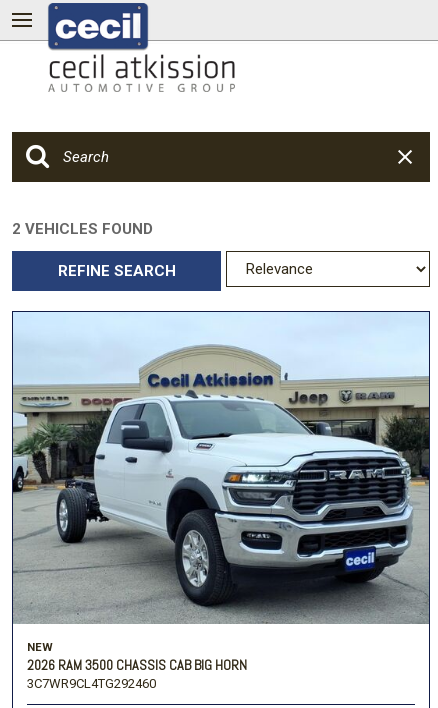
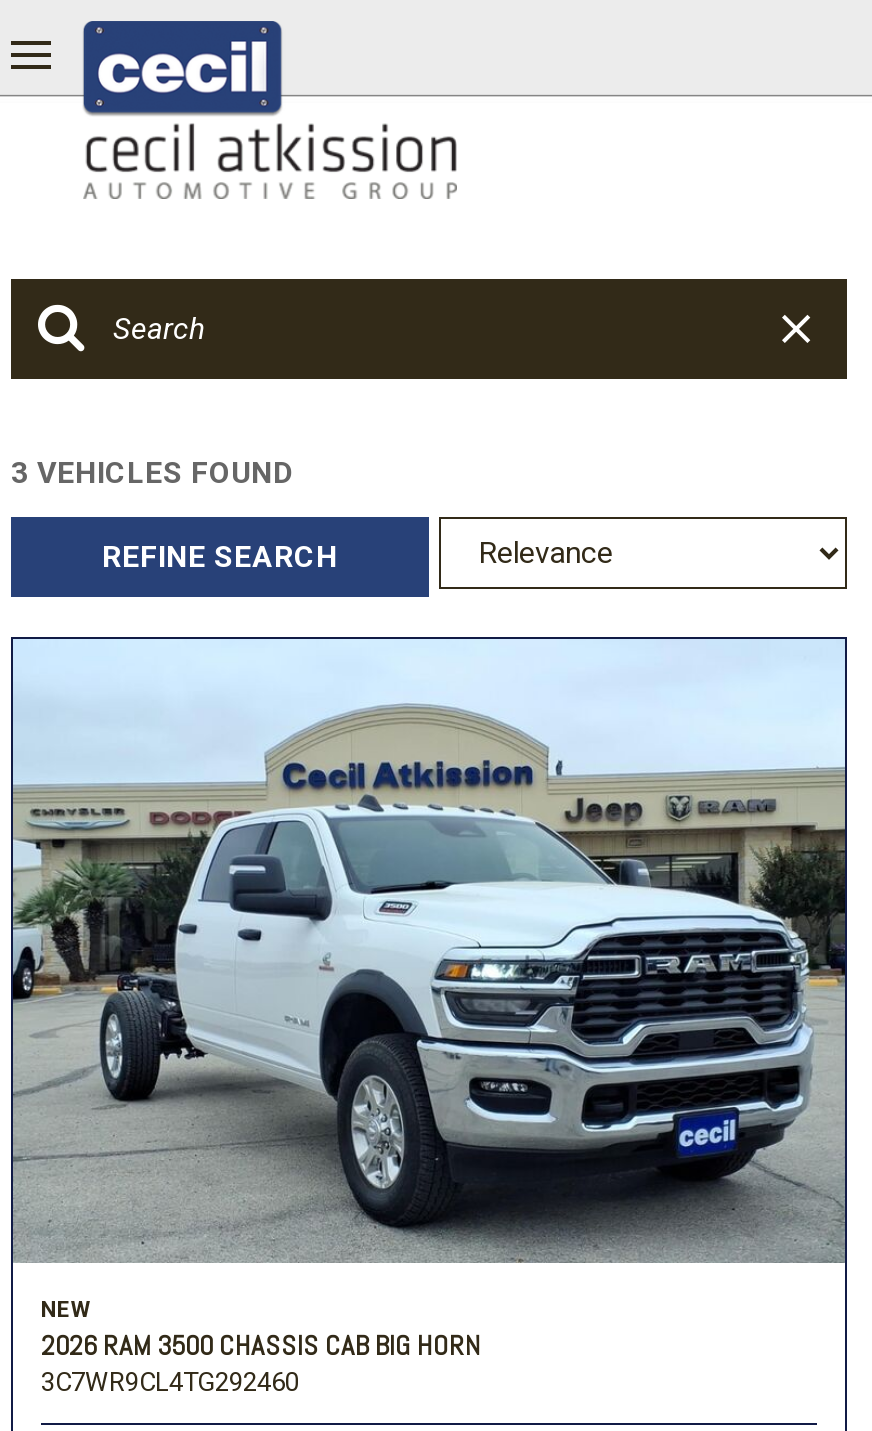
[12,220,153,238] 2 VEHICLES FOUND -> [11,454,293,490] 3 VEHICLES FOUND

